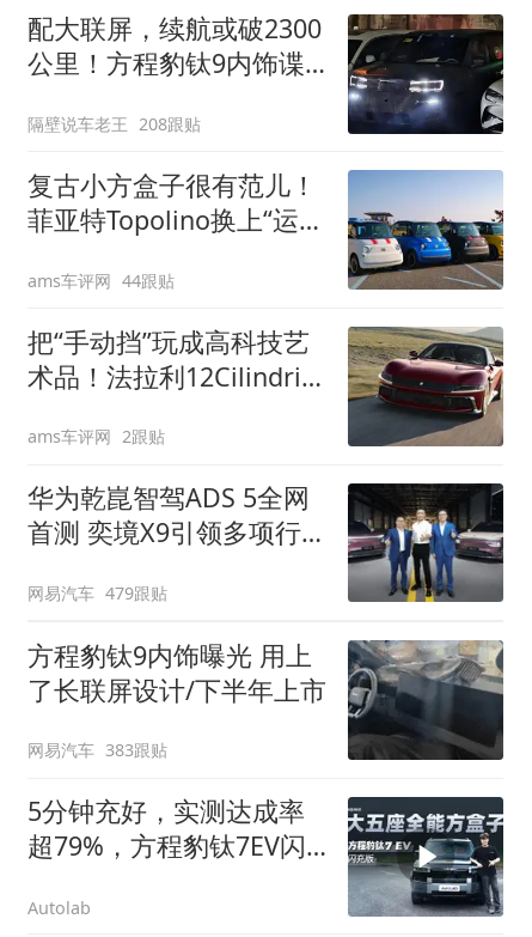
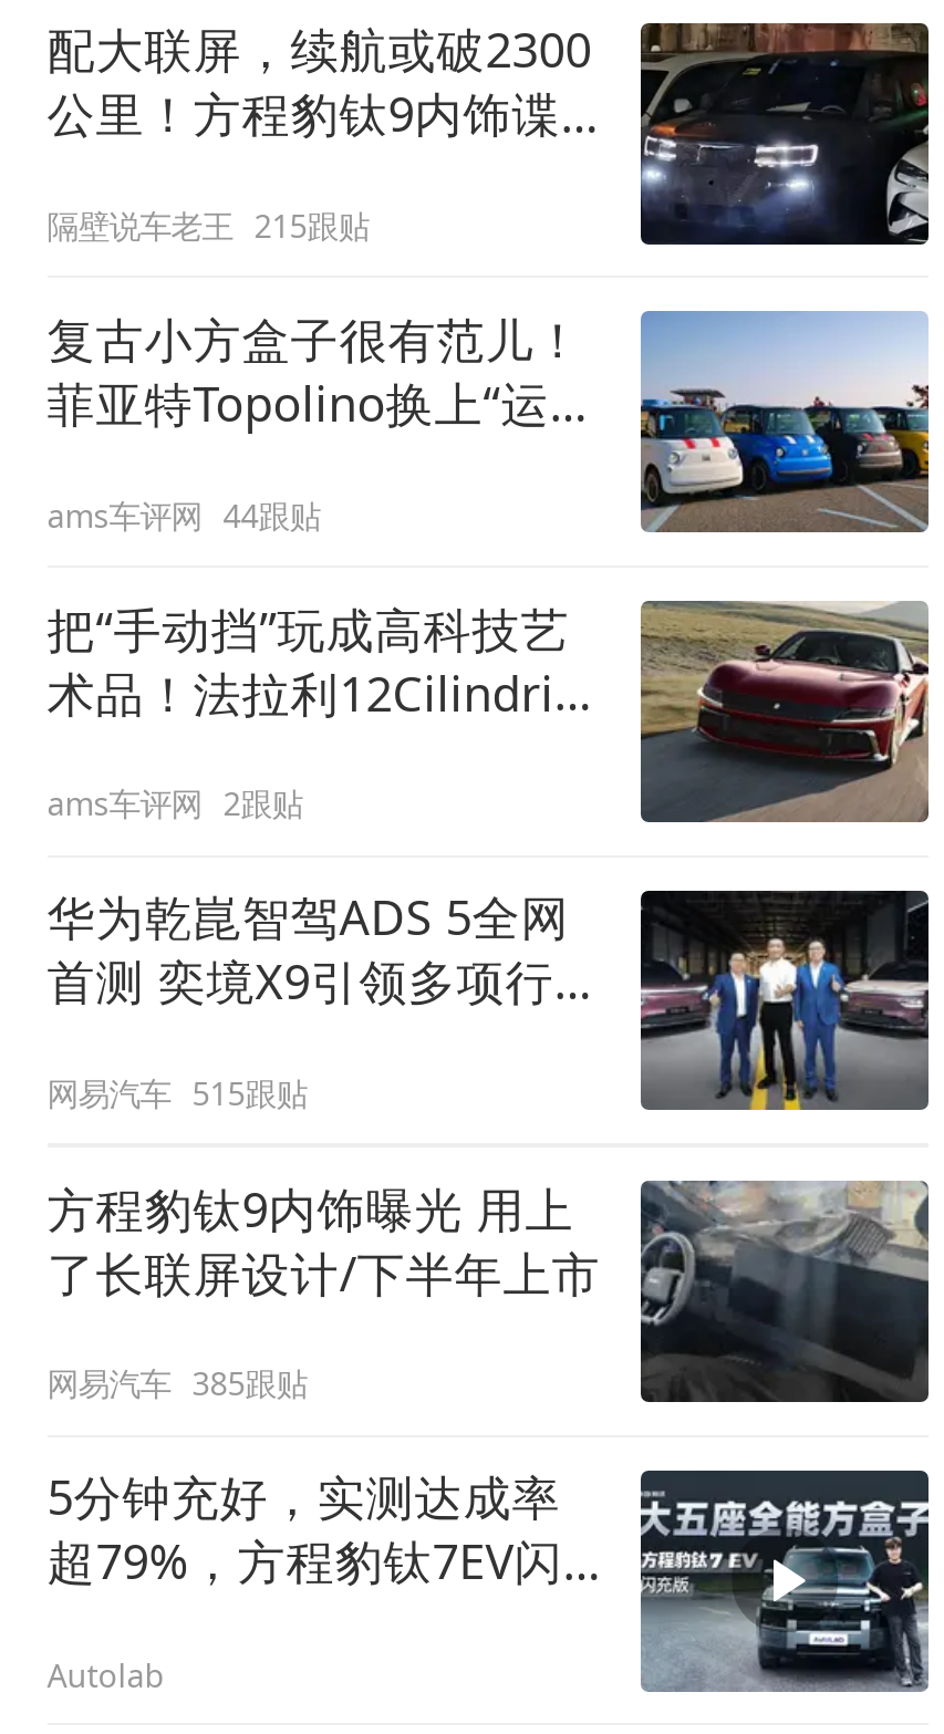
[27,112,201,135] 隔壁说车老王 208跟贴 -> [47,204,369,247] 隔壁说车老王 215跟贴
[27,581,168,604] 网易汽车 479跟贴 -> [47,1072,307,1114] 网易汽车 515跟贴
[27,739,168,761] 网易汽车 383跟贴 -> [47,1363,307,1405] 网易汽车 385跟贴

